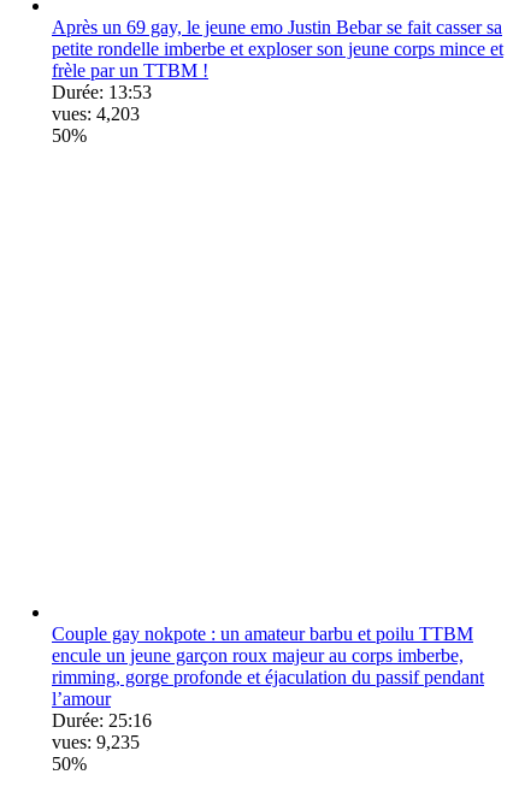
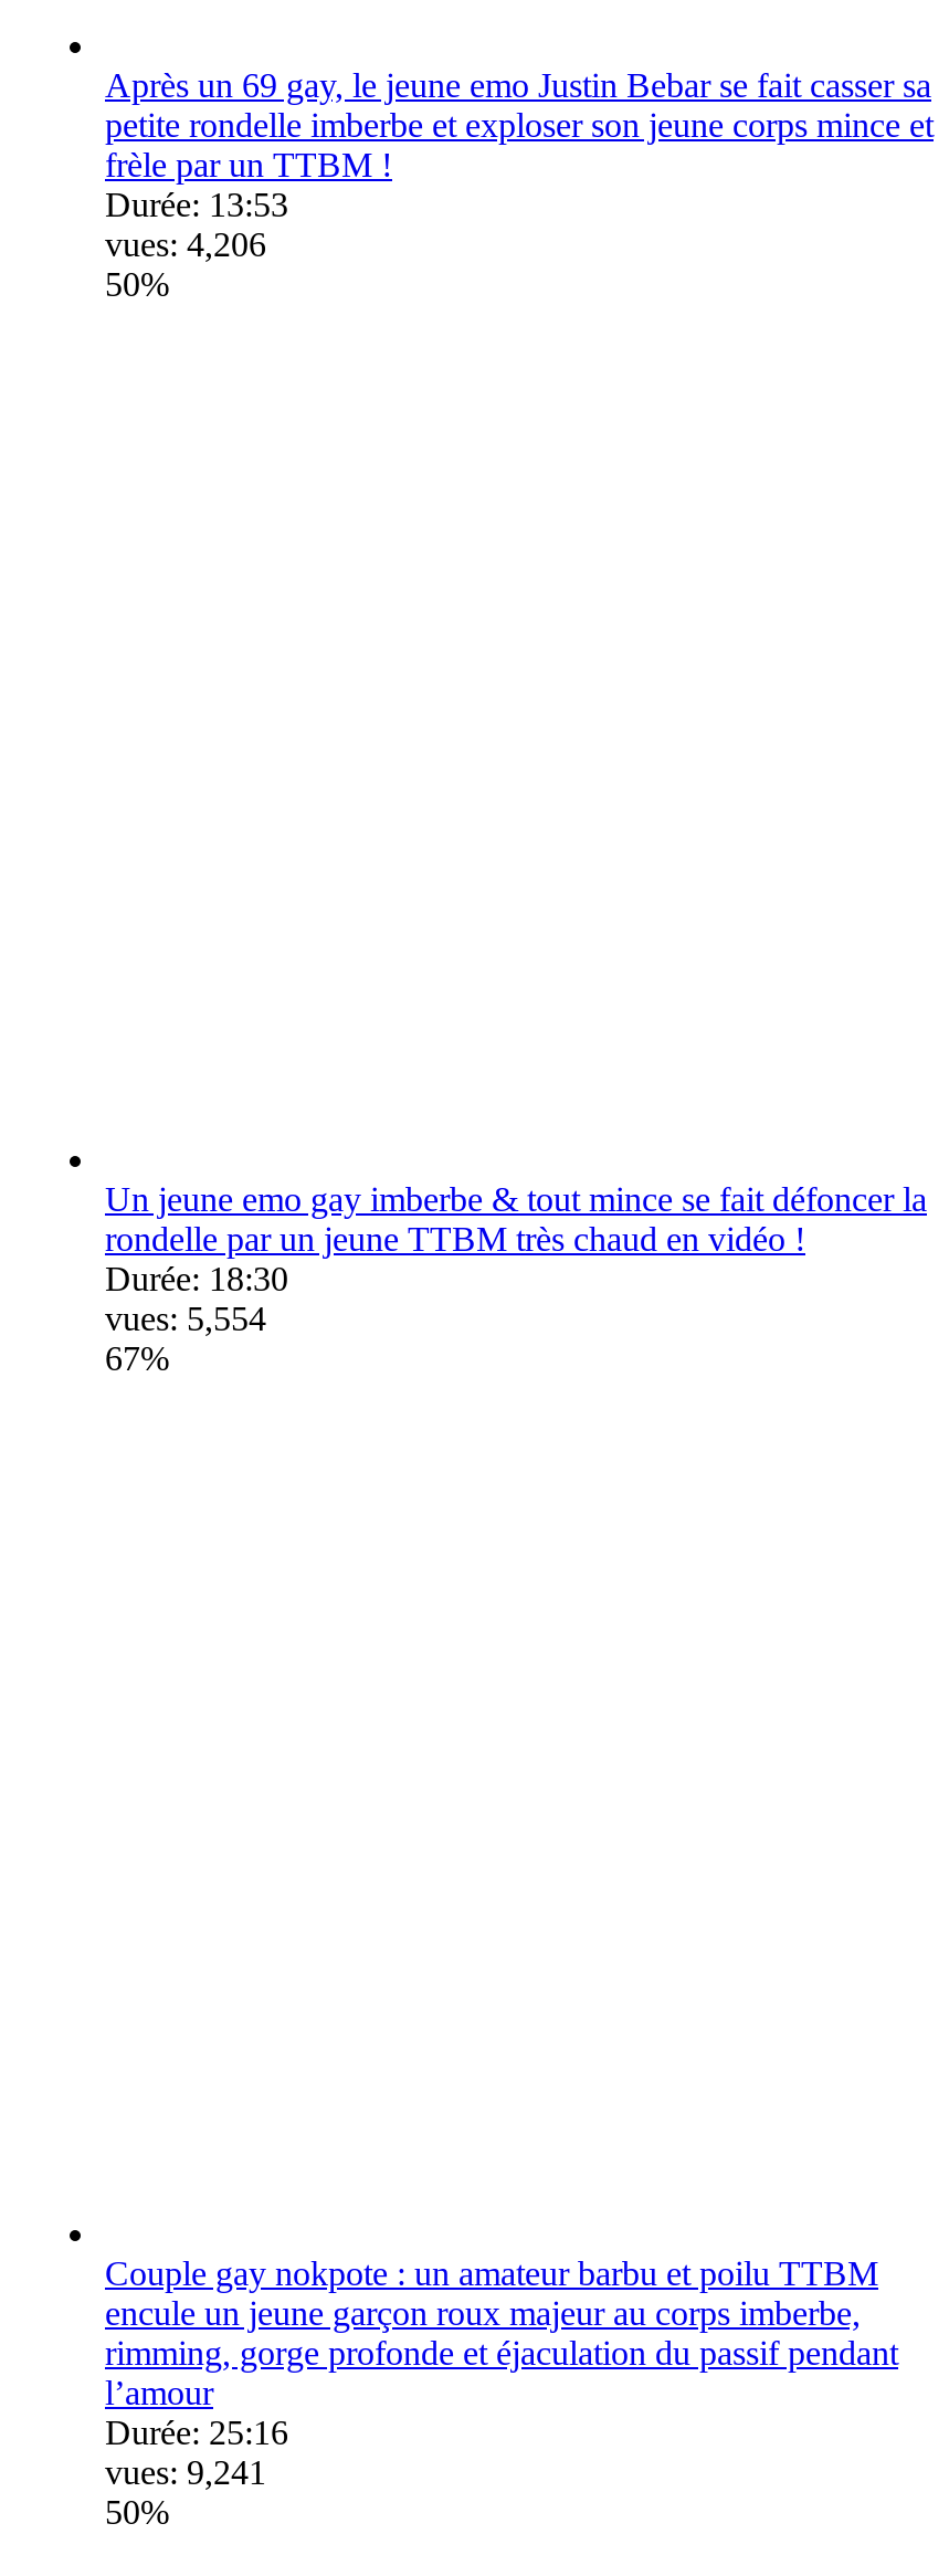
[52,103,140,124] vues: 4,203 -> [105,225,266,263] vues: 4,206
none -> [105,1180,927,1377] Un jeune emo gay imberbe & tout mince se fait défoncer la | rondelle par un jeune TTBM très chaud en vidéo ! | Durée: 18:30 | vues: 5,554 | 67%
[52,732,140,752] vues: 9,235 -> [105,2453,266,2490] vues: 9,241

